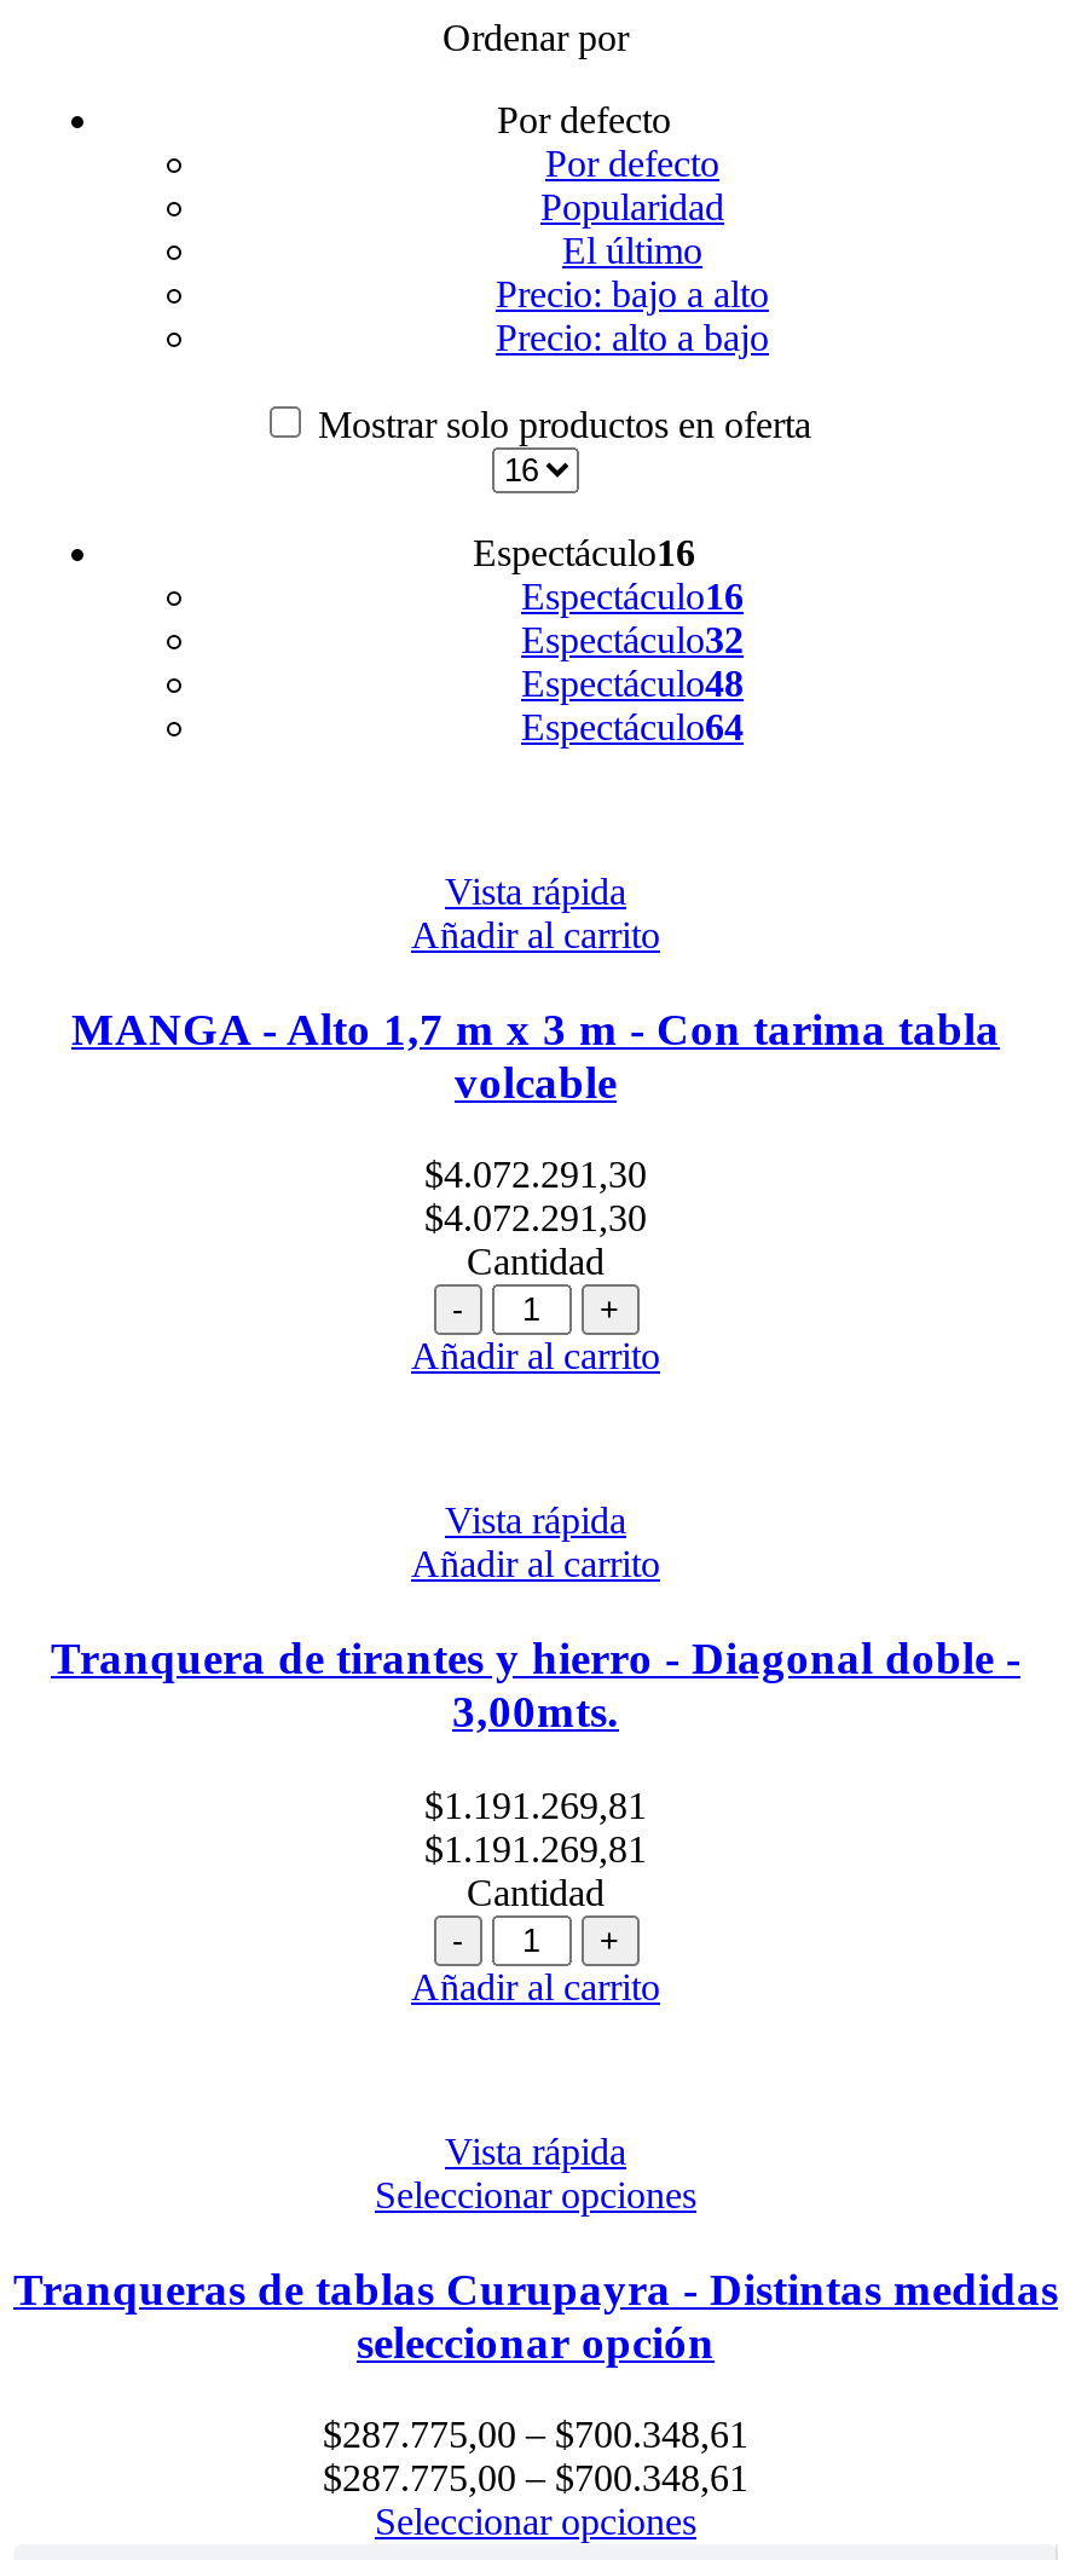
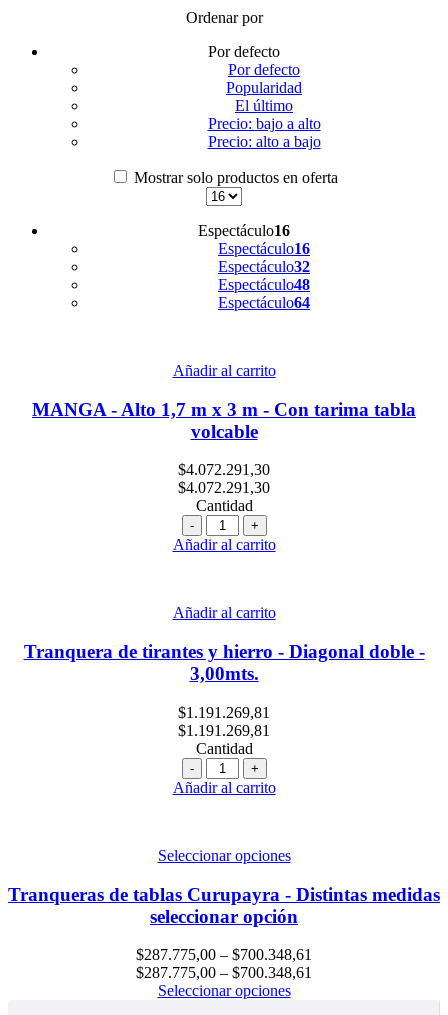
[445,871,626,912] Vista rápida -> none
[445,1500,626,1542] Vista rápida -> none
[445,2130,626,2172] Vista rápida -> none

